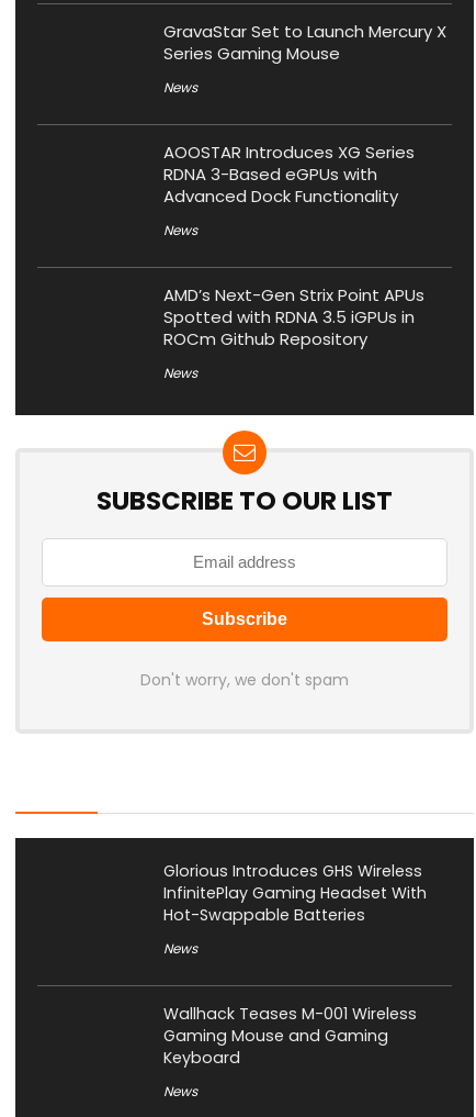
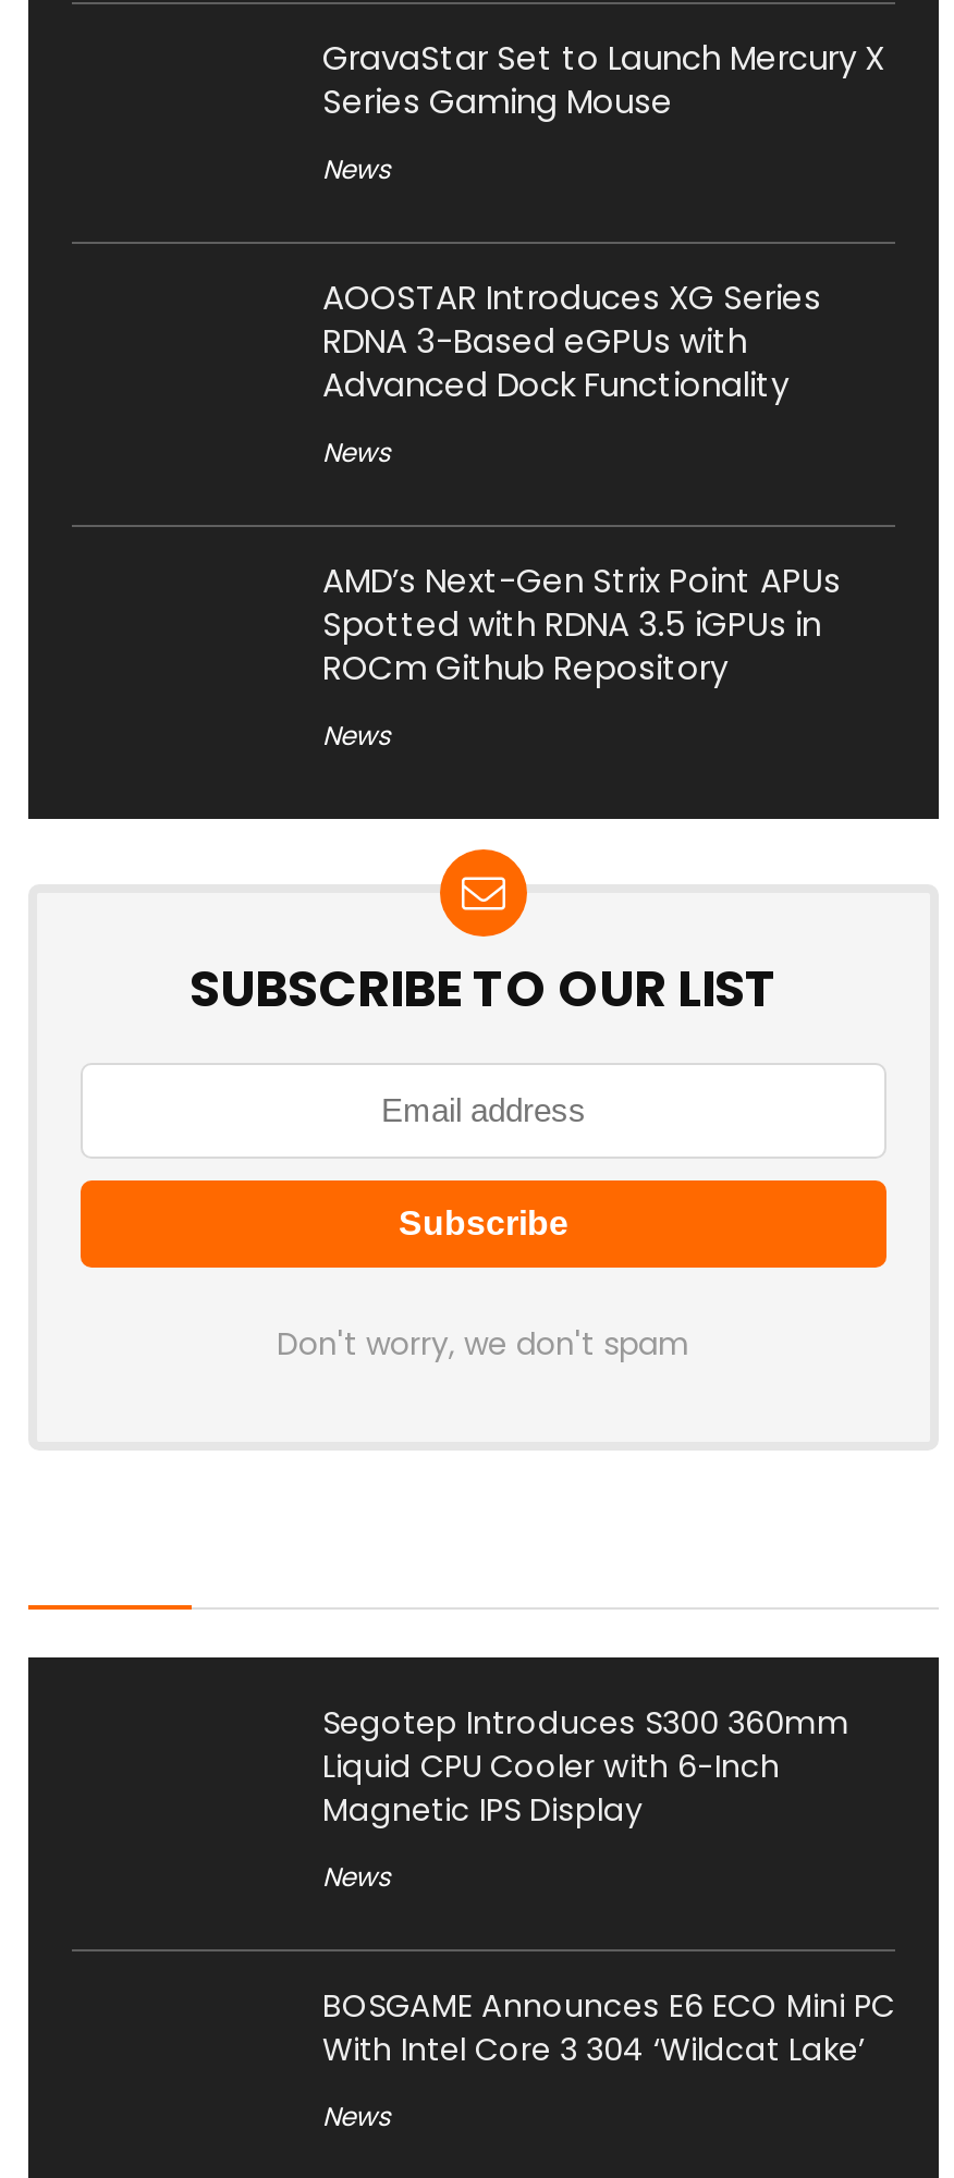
[163,860,427,926] Glorious Introduces GHS Wireless | InfinitePlay Gaming Headset With | Hot-Swappable Batteries -> [322,1701,849,1831] Segotep Introduces S300 360mm | Liquid CPU Cooler with 6-Inch | Magnetic IPS Display
[163,1003,417,1068] Wallhack Teases M-001 Wireless | Gaming Mouse and Gaming | Keyboard -> [322,1984,895,2071] BOSGAME Announces E6 ECO Mini PC | With Intel Core 3 304 ‘Wildcat Lake’

